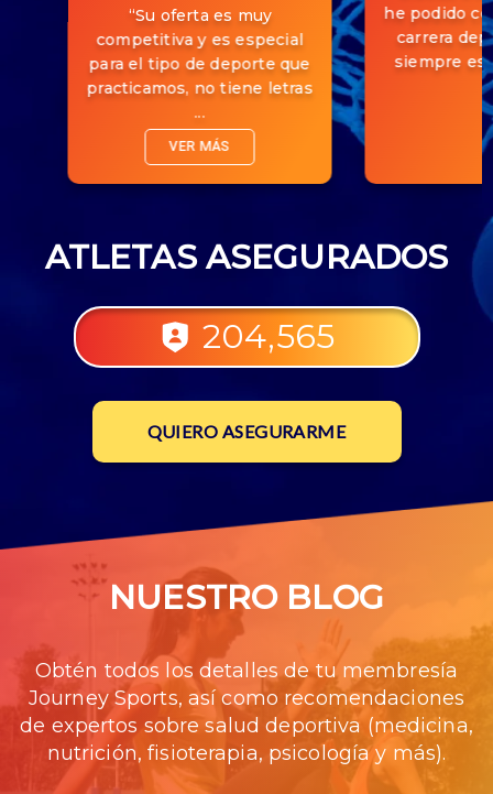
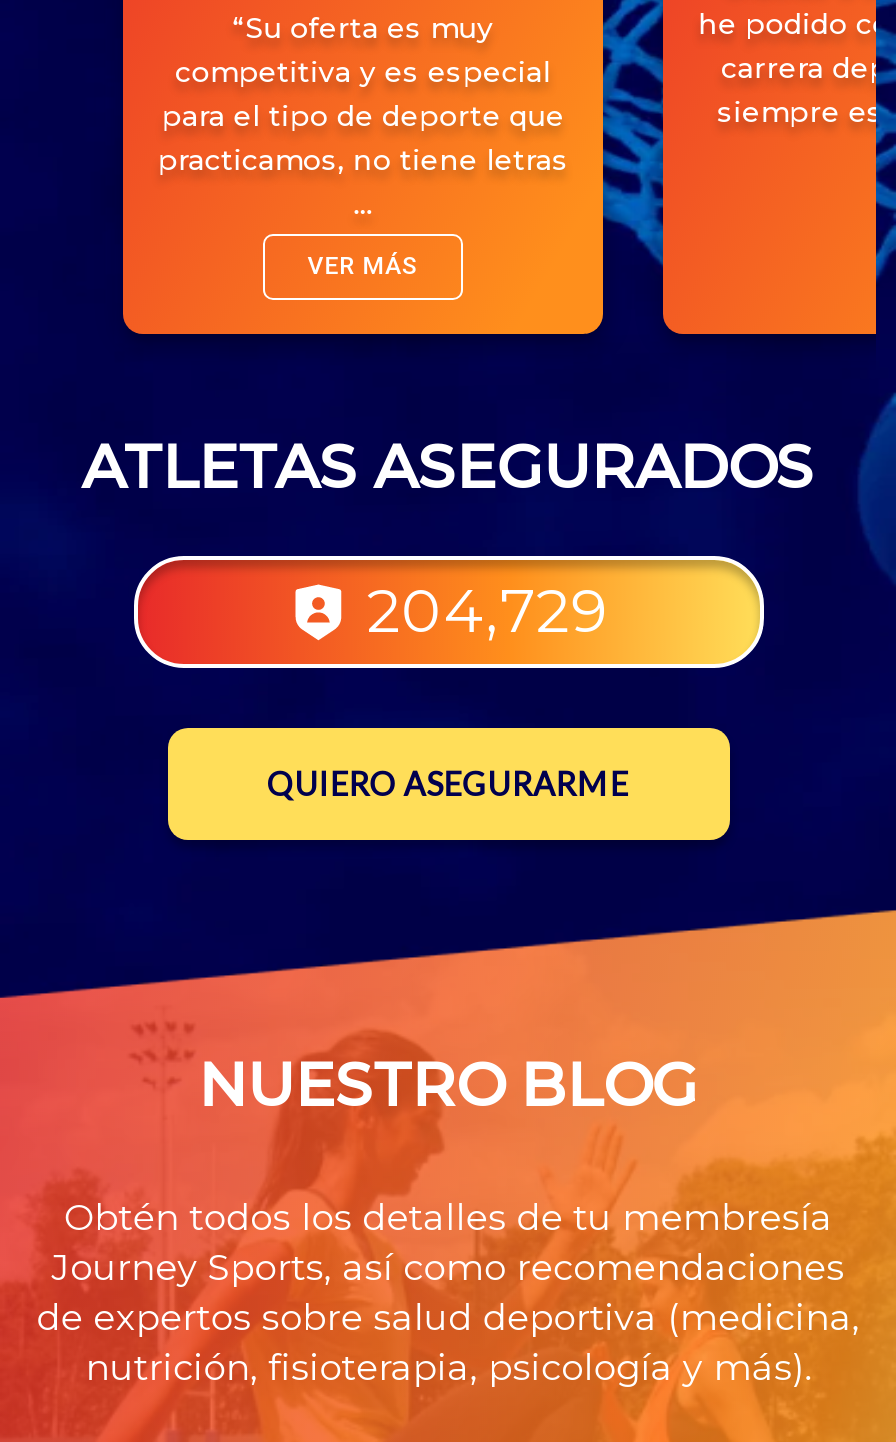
[202,316,335,357] 204,565 -> [367,574,609,648] 204,729

